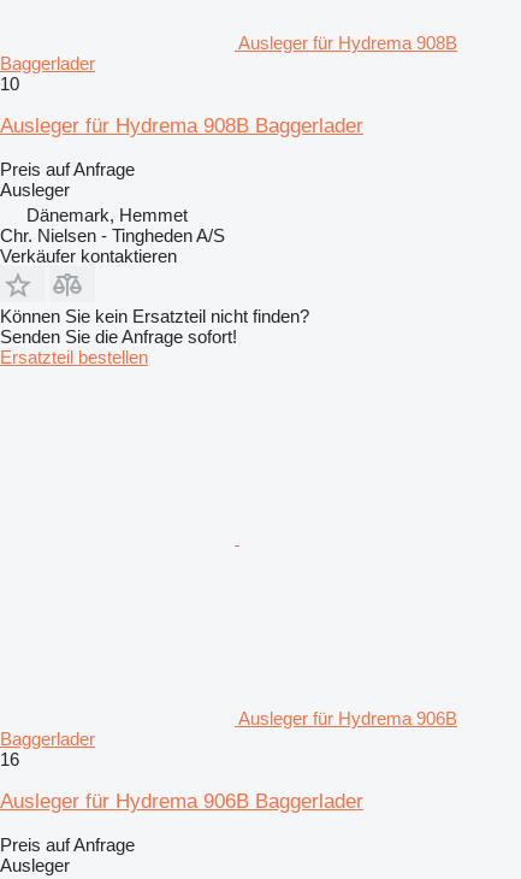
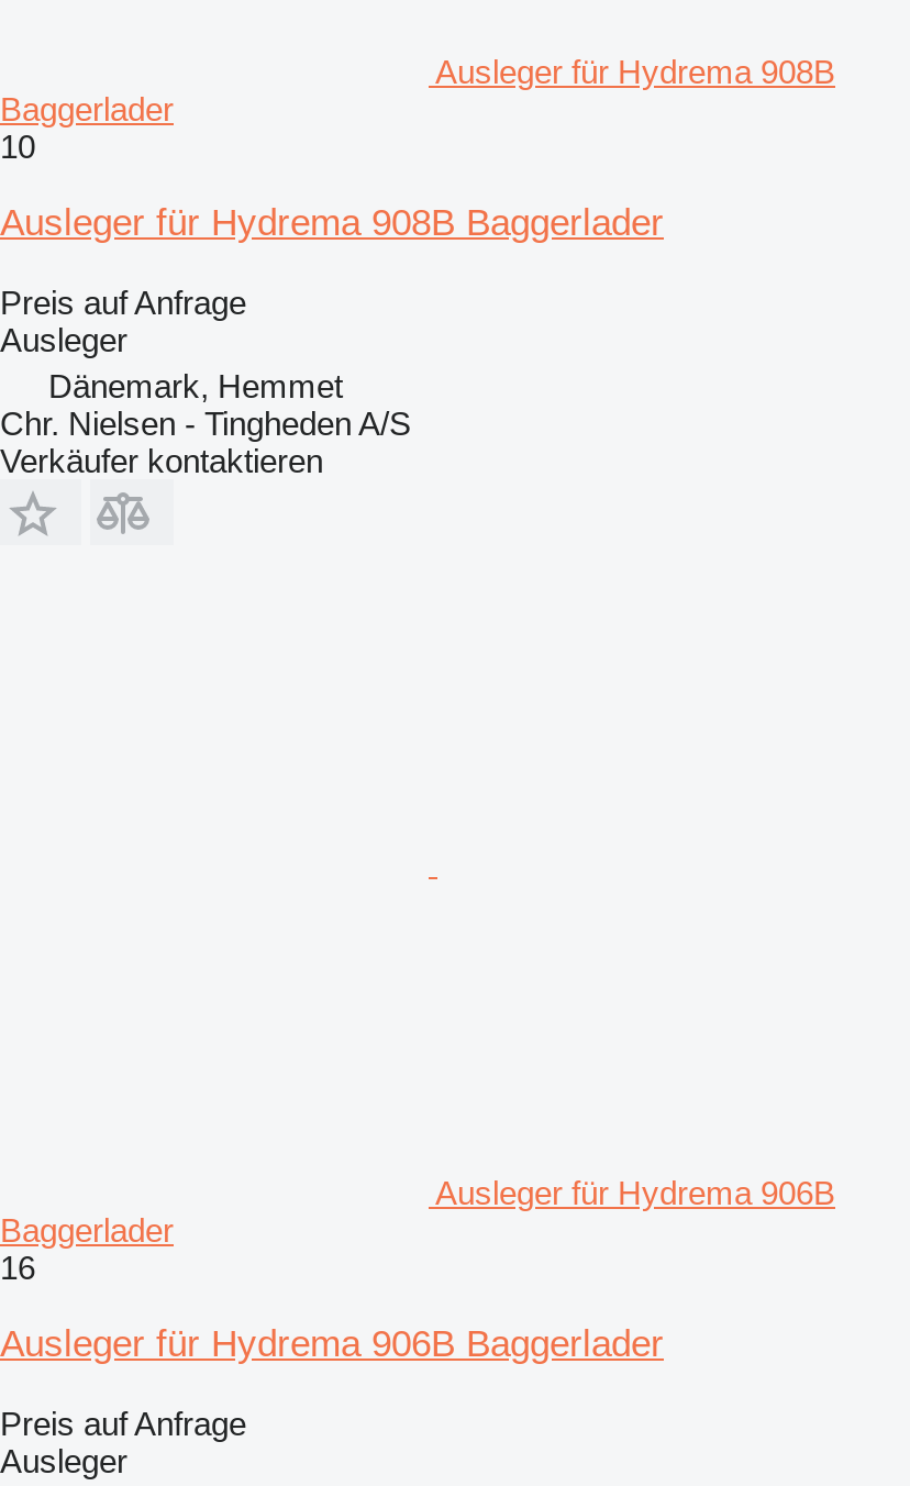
[0,305,309,367] Können Sie kein Ersatzteil nicht finden? | Senden Sie die Anfrage sofort! | Ersatzteil bestellen -> none

